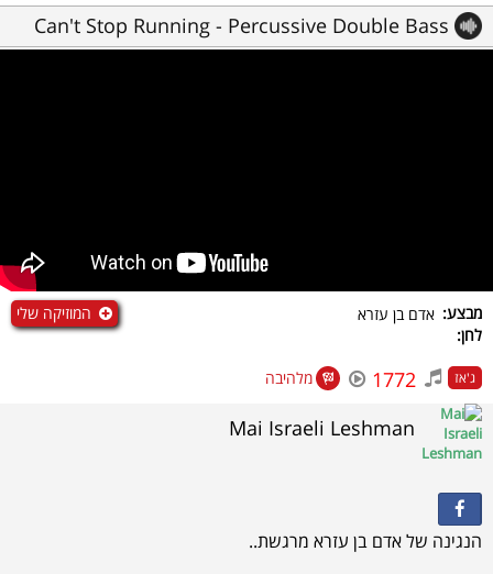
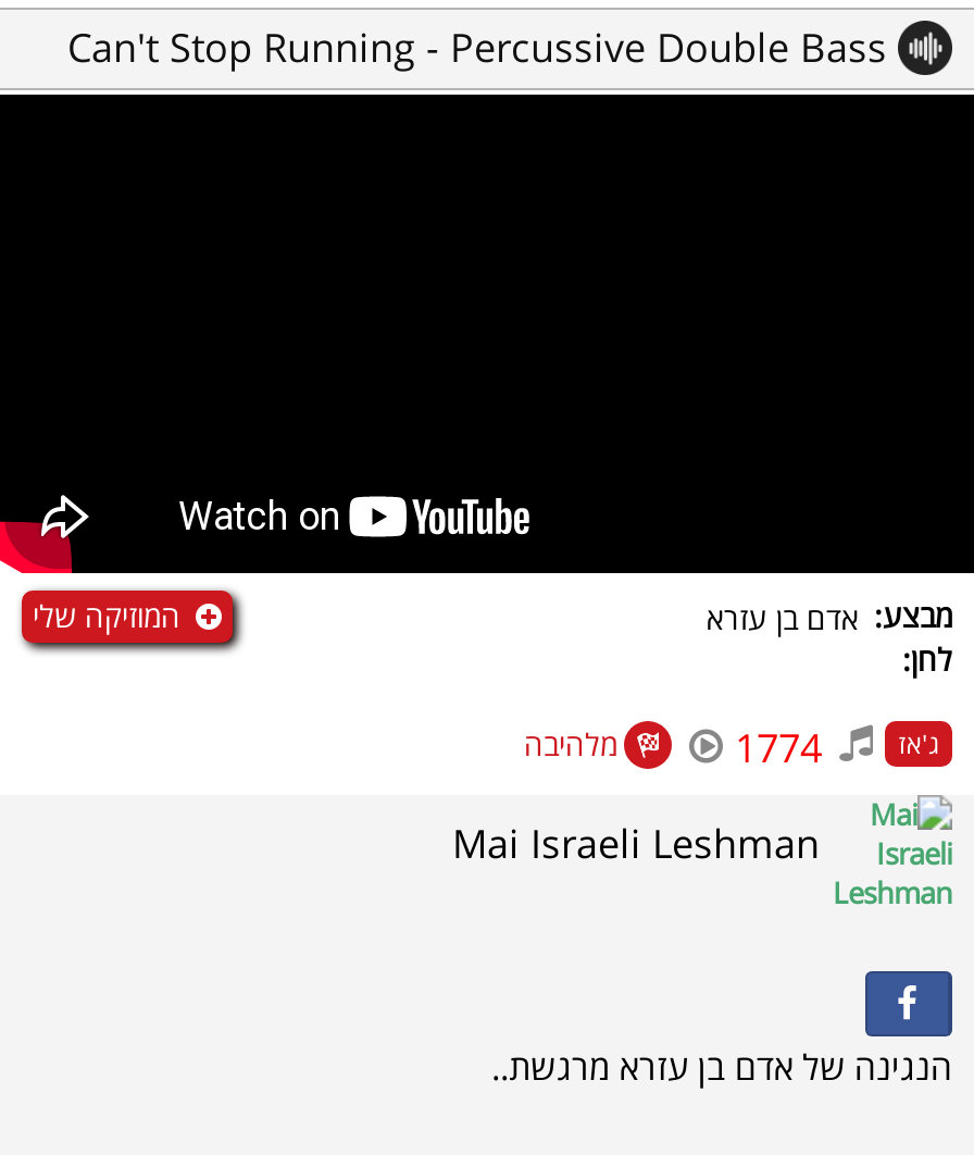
[372,366,416,392] 1772 -> [735,721,822,773] 1774

